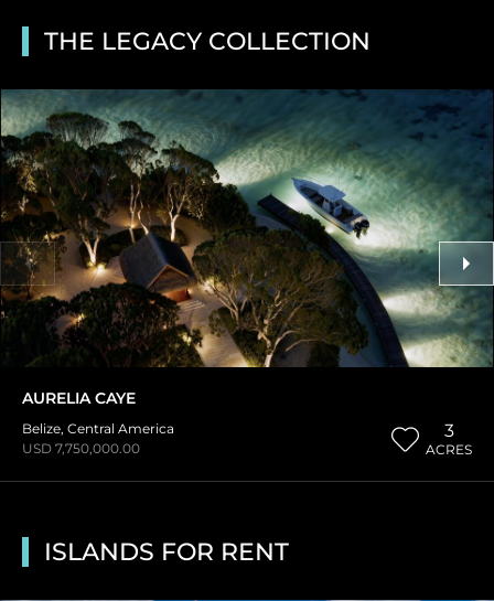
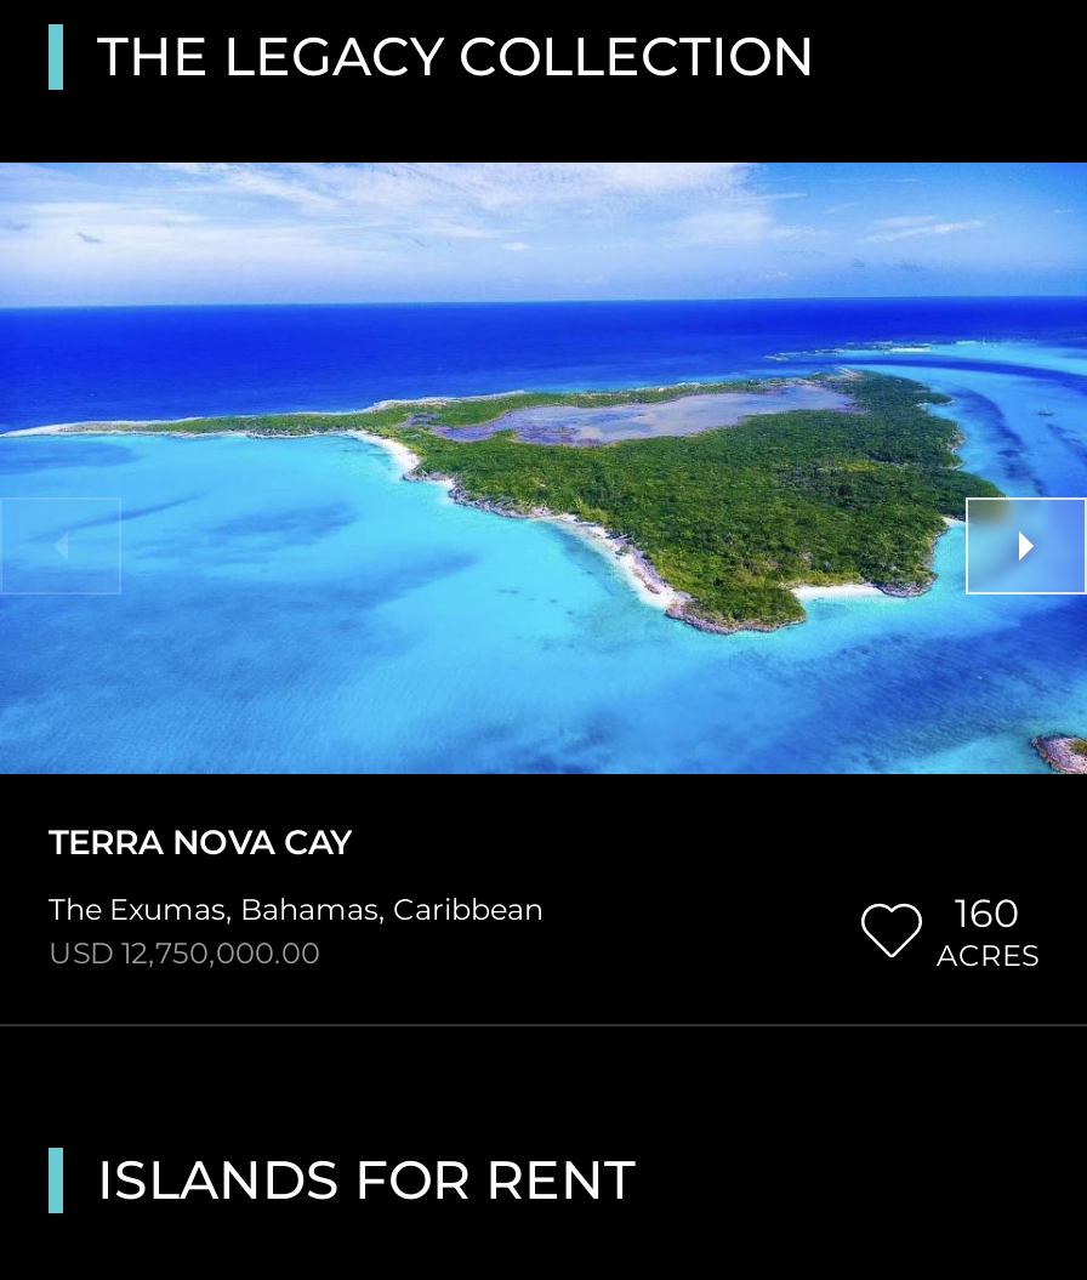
[3,89,491,408] [image] | AURELIA CAYE -> [7,160,1080,862] [image] | TERRA NOVA CAY
[22,421,174,457] Belize, Central America | USD 7,750,000.00 -> [49,889,543,969] The Exumas, Bahamas, Caribbean | USD 12,750,000.00
[444,421,454,442] 3 -> [955,889,1020,935] 160

